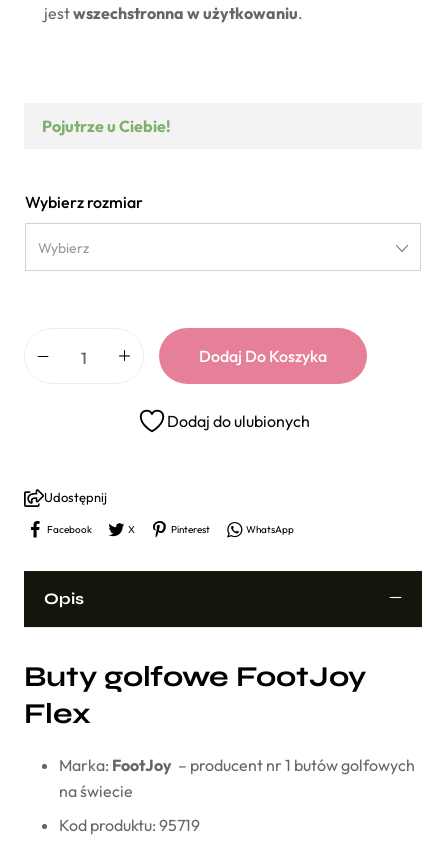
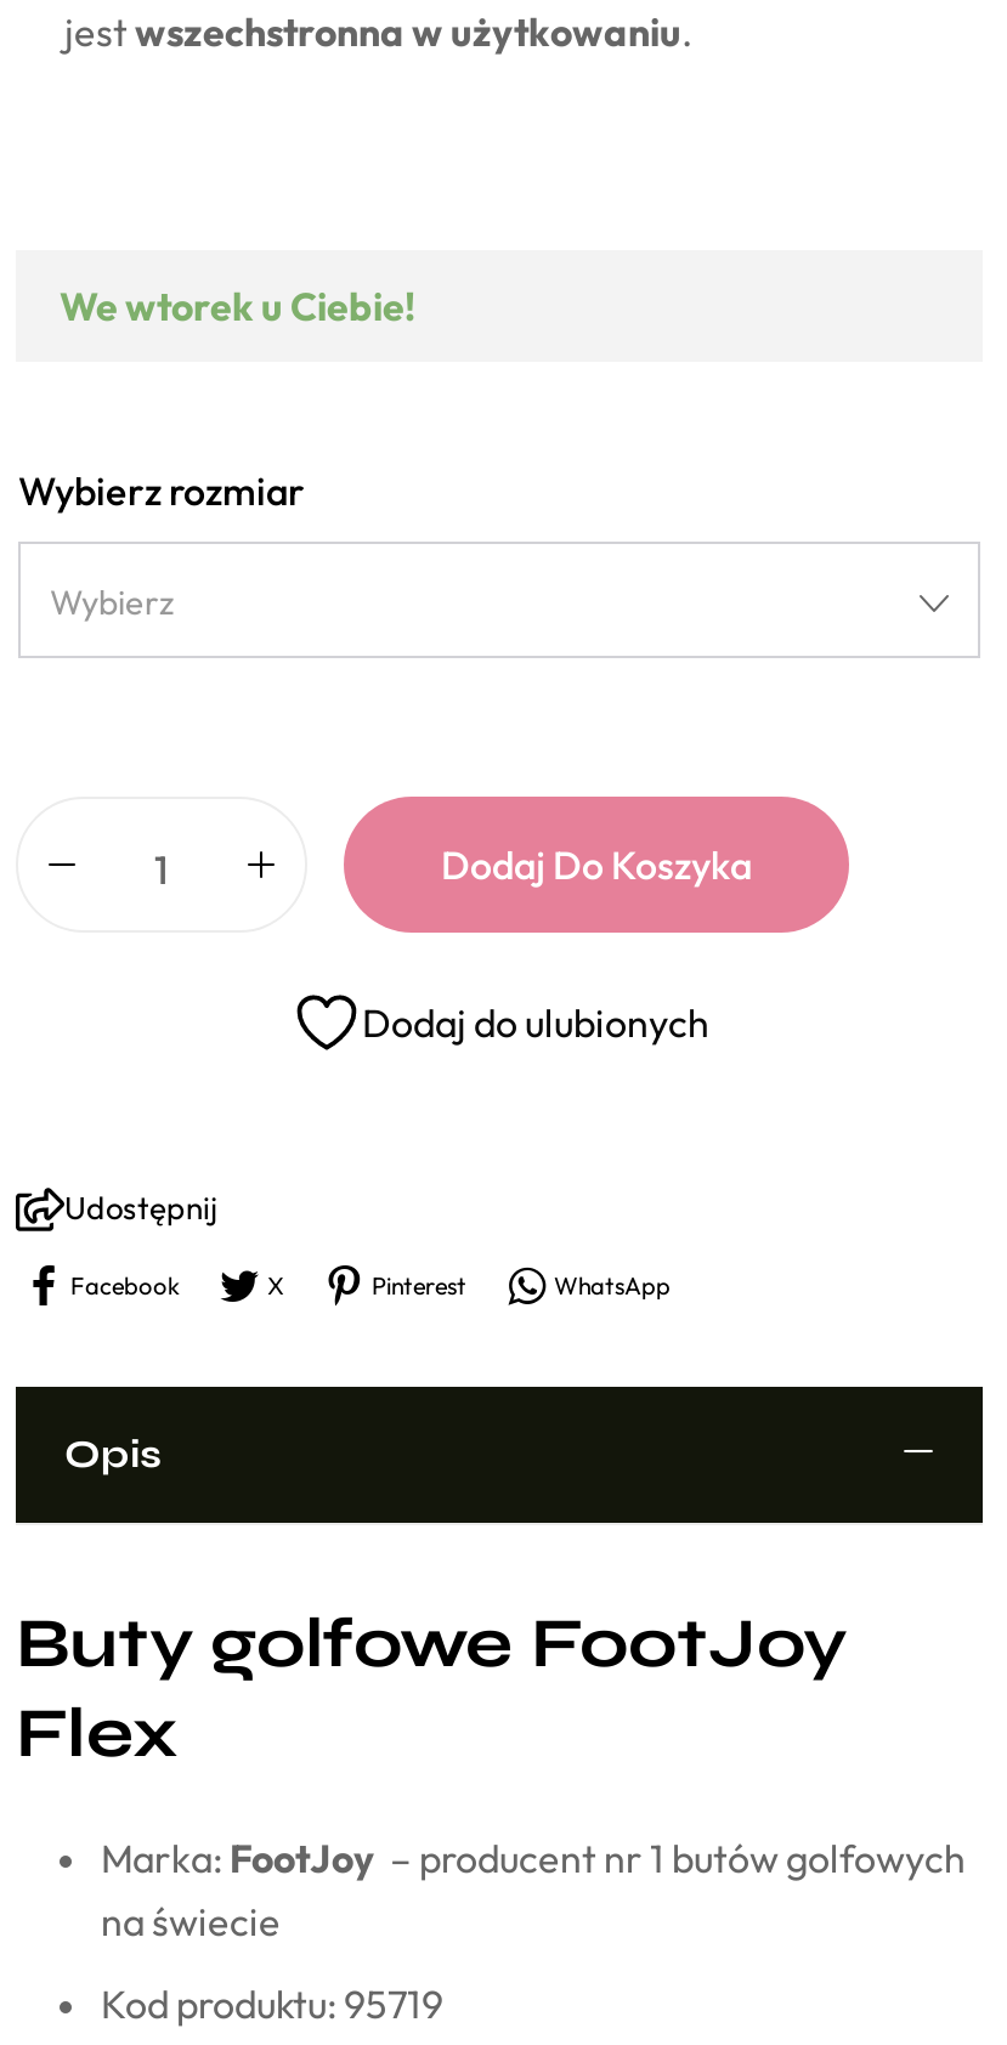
[42,116,171,136] Pojutrze u Ciebie! -> [60,283,417,332] We wtorek u Ciebie!

